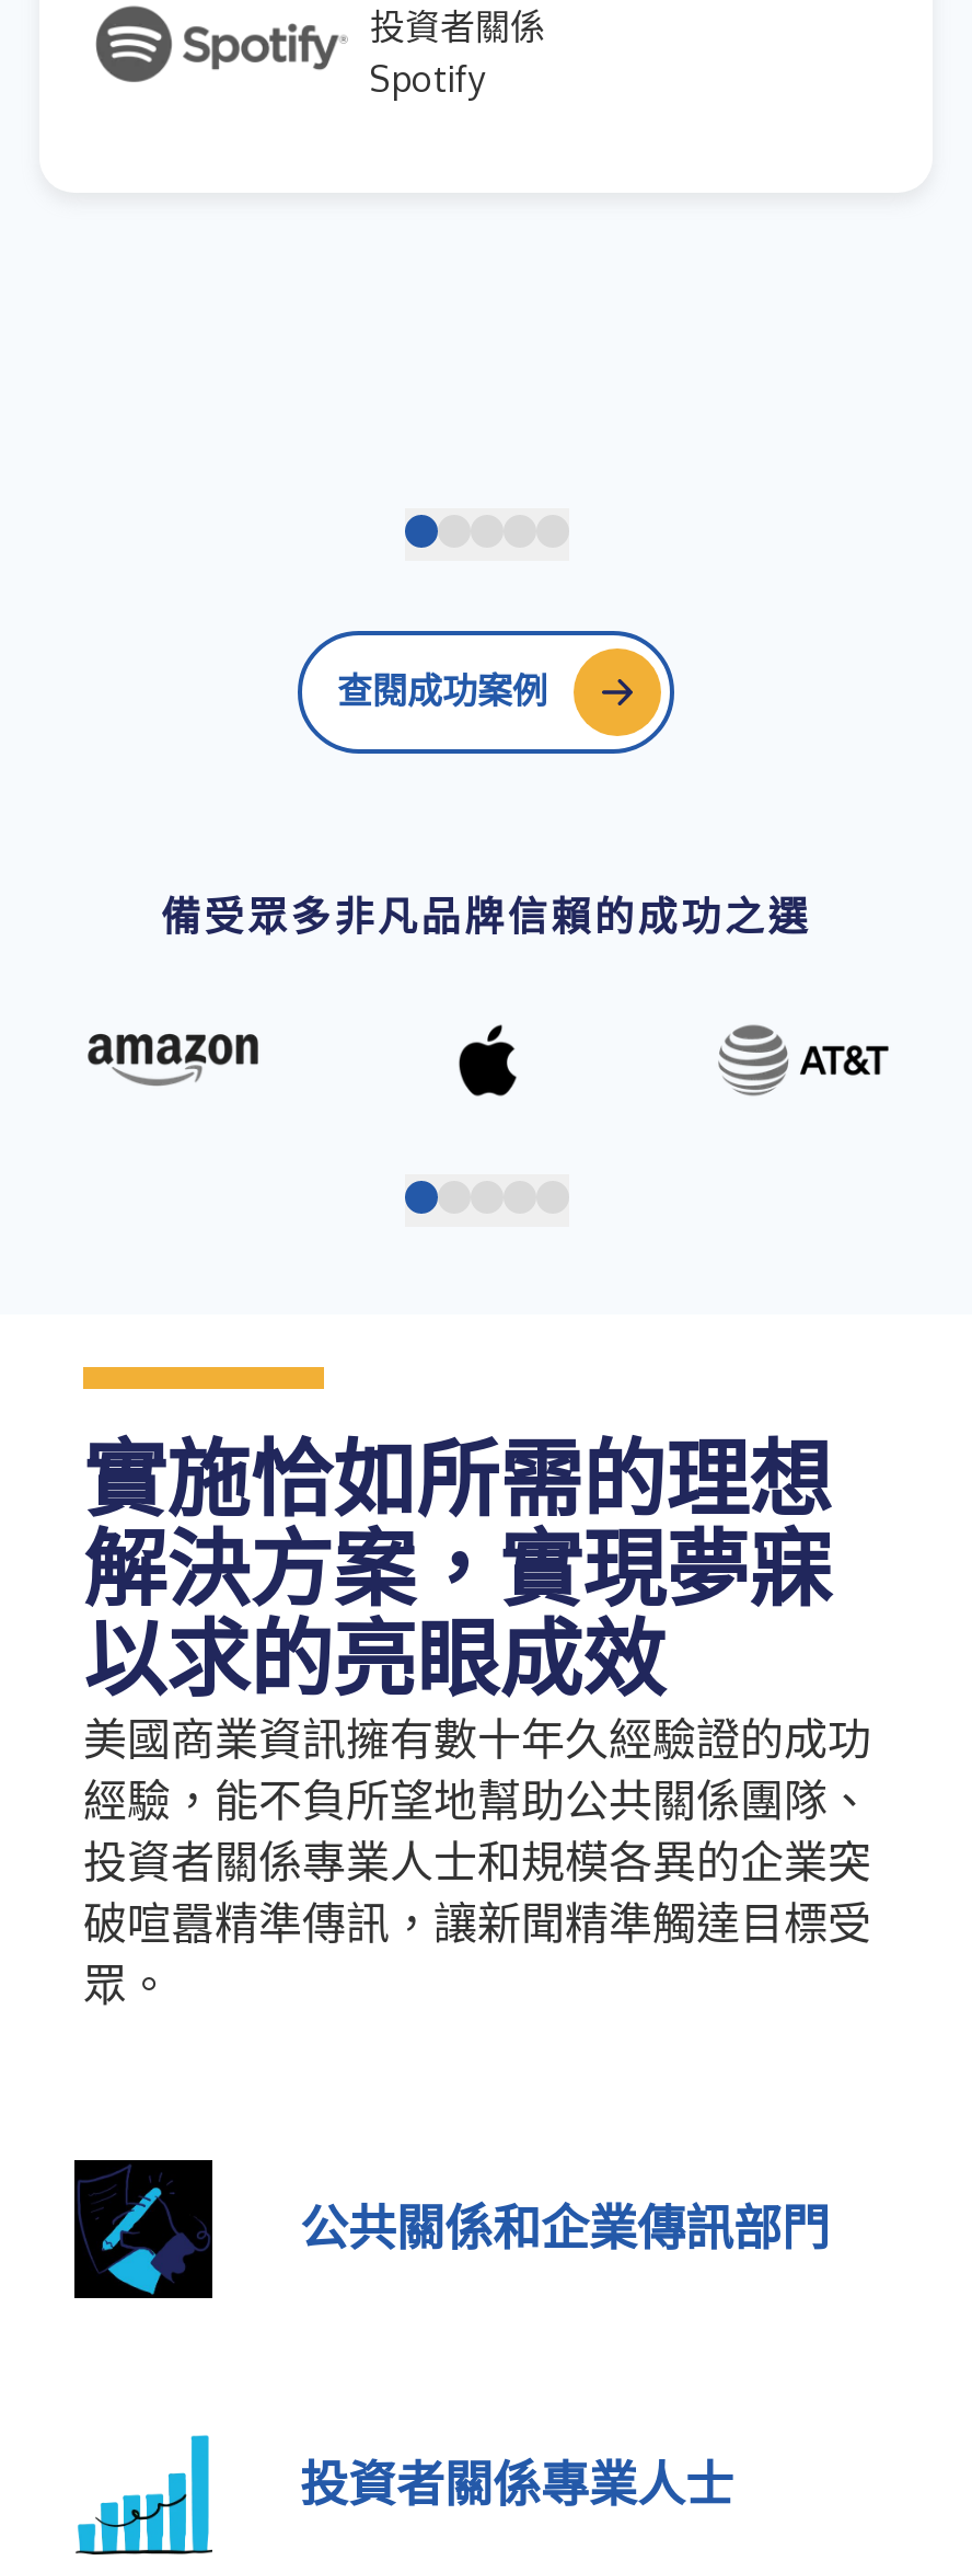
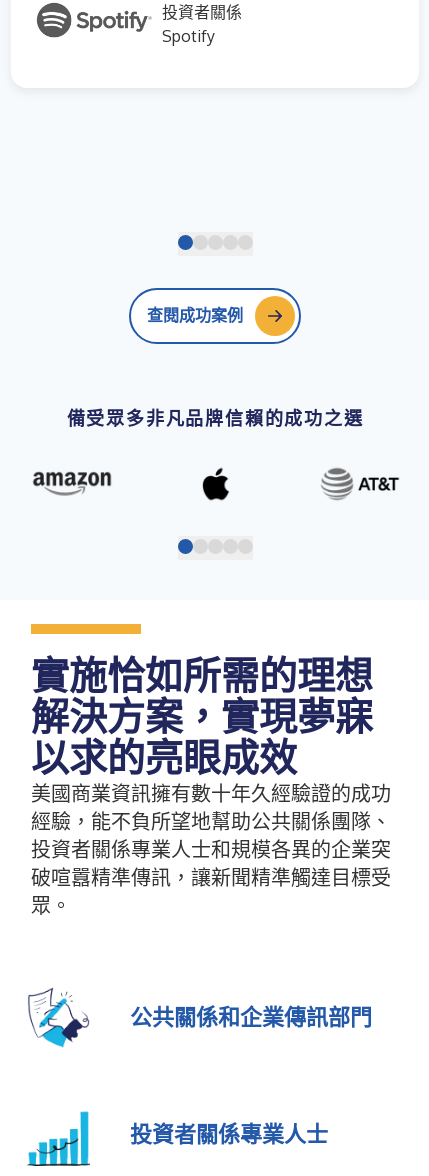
[72,2158,215,2300] [image] -> [27,986,90,1049] [image]

